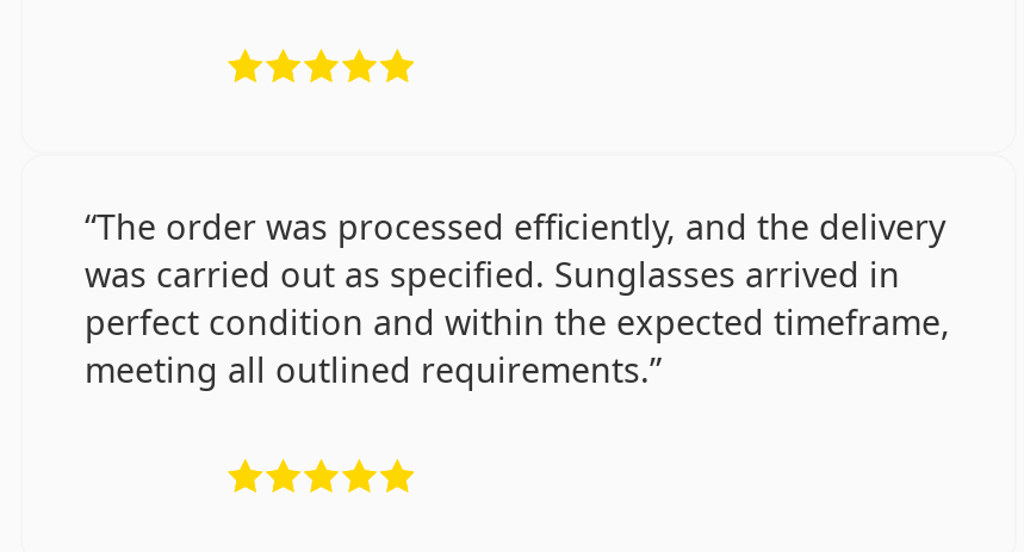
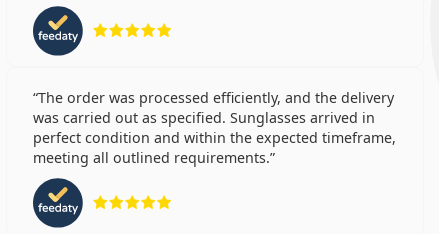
none -> [32,5,84,57] [image]
none -> [32,177,84,229] [image]

